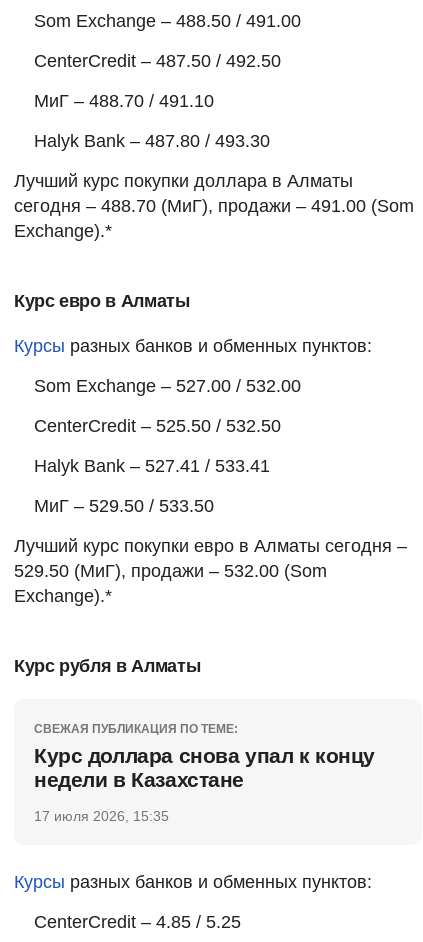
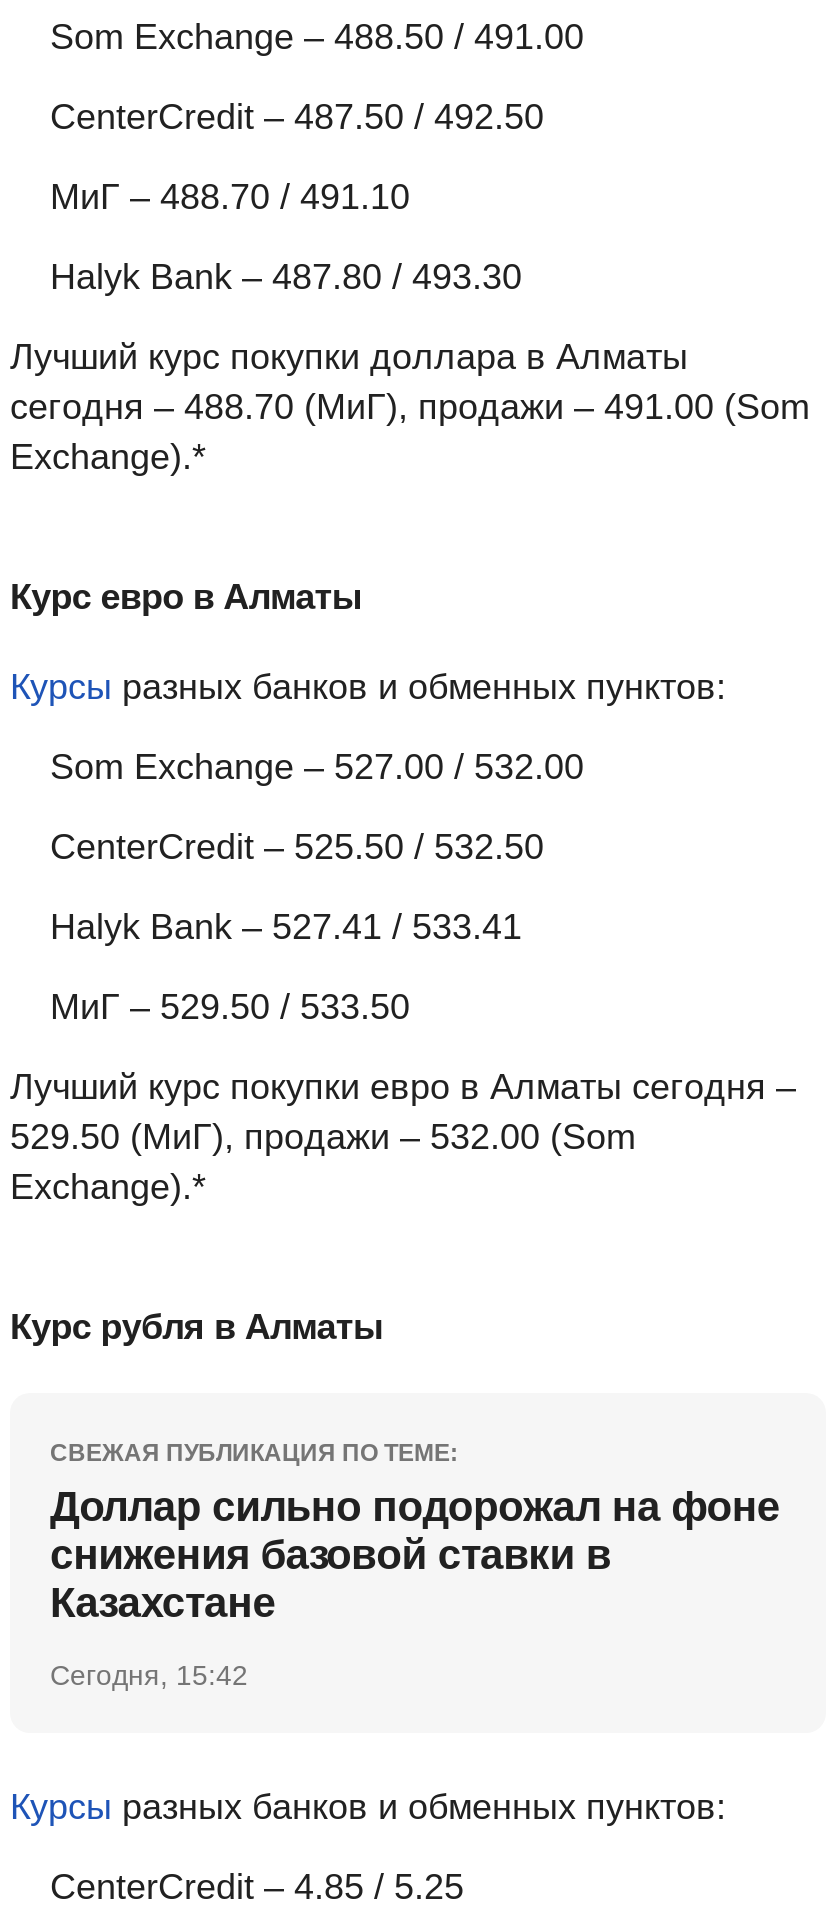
[34,743,375,790] Курс доллара снова упал к концу | недели в Казахстане -> [50,1482,780,1624] Доллар сильно подорожал на фоне | снижения базовой ставки в | Казахстане
[34,807,169,823] 17 июля 2026, 15:35 -> [50,1658,248,1690] Сегодня, 15:42

